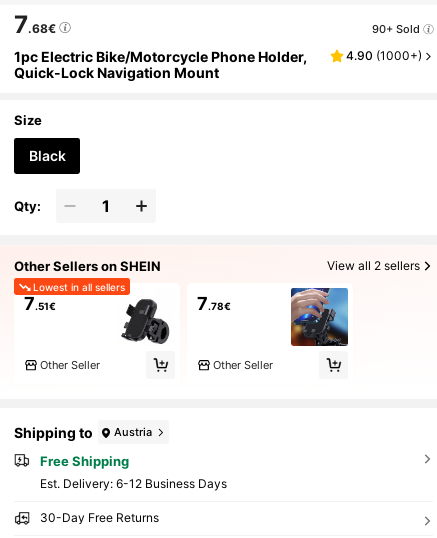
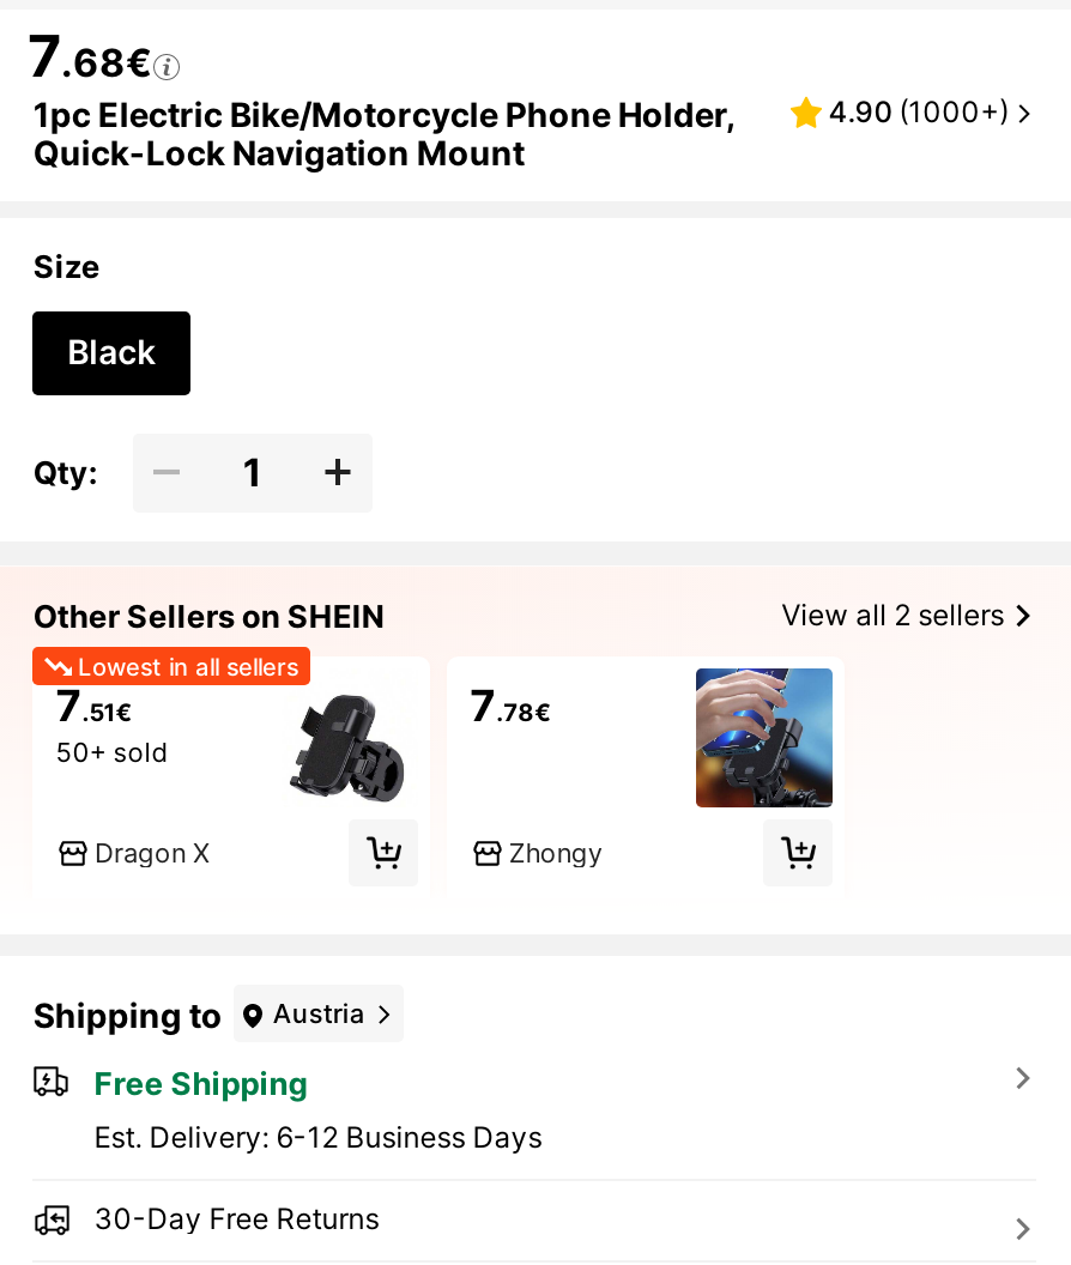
[372,22,420,36] 90+ Sold -> none
[40,358,100,372] Other Seller -> [56,735,210,869] 50+ sold | Dragon X
[213,358,273,372] Other Seller -> [509,836,602,869] Zhongy

